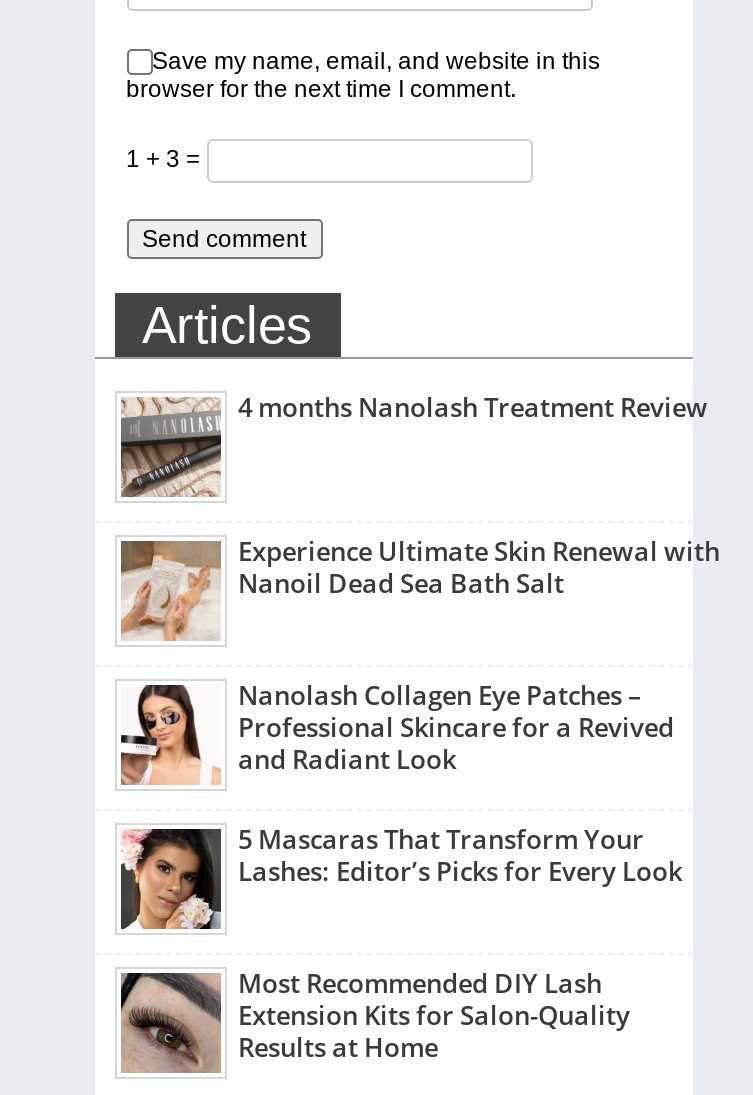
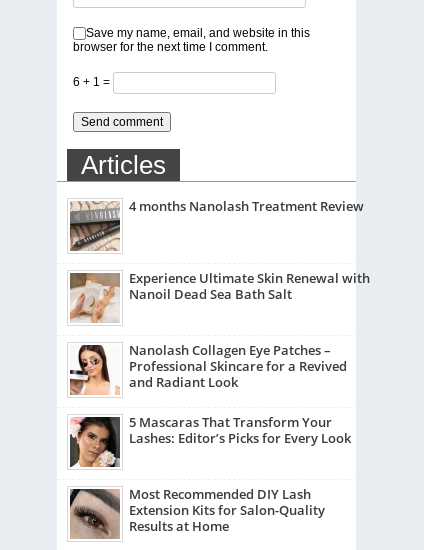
[126,146,206,174] 1 + 3 = -> [72,75,112,89] 6 + 1 =

